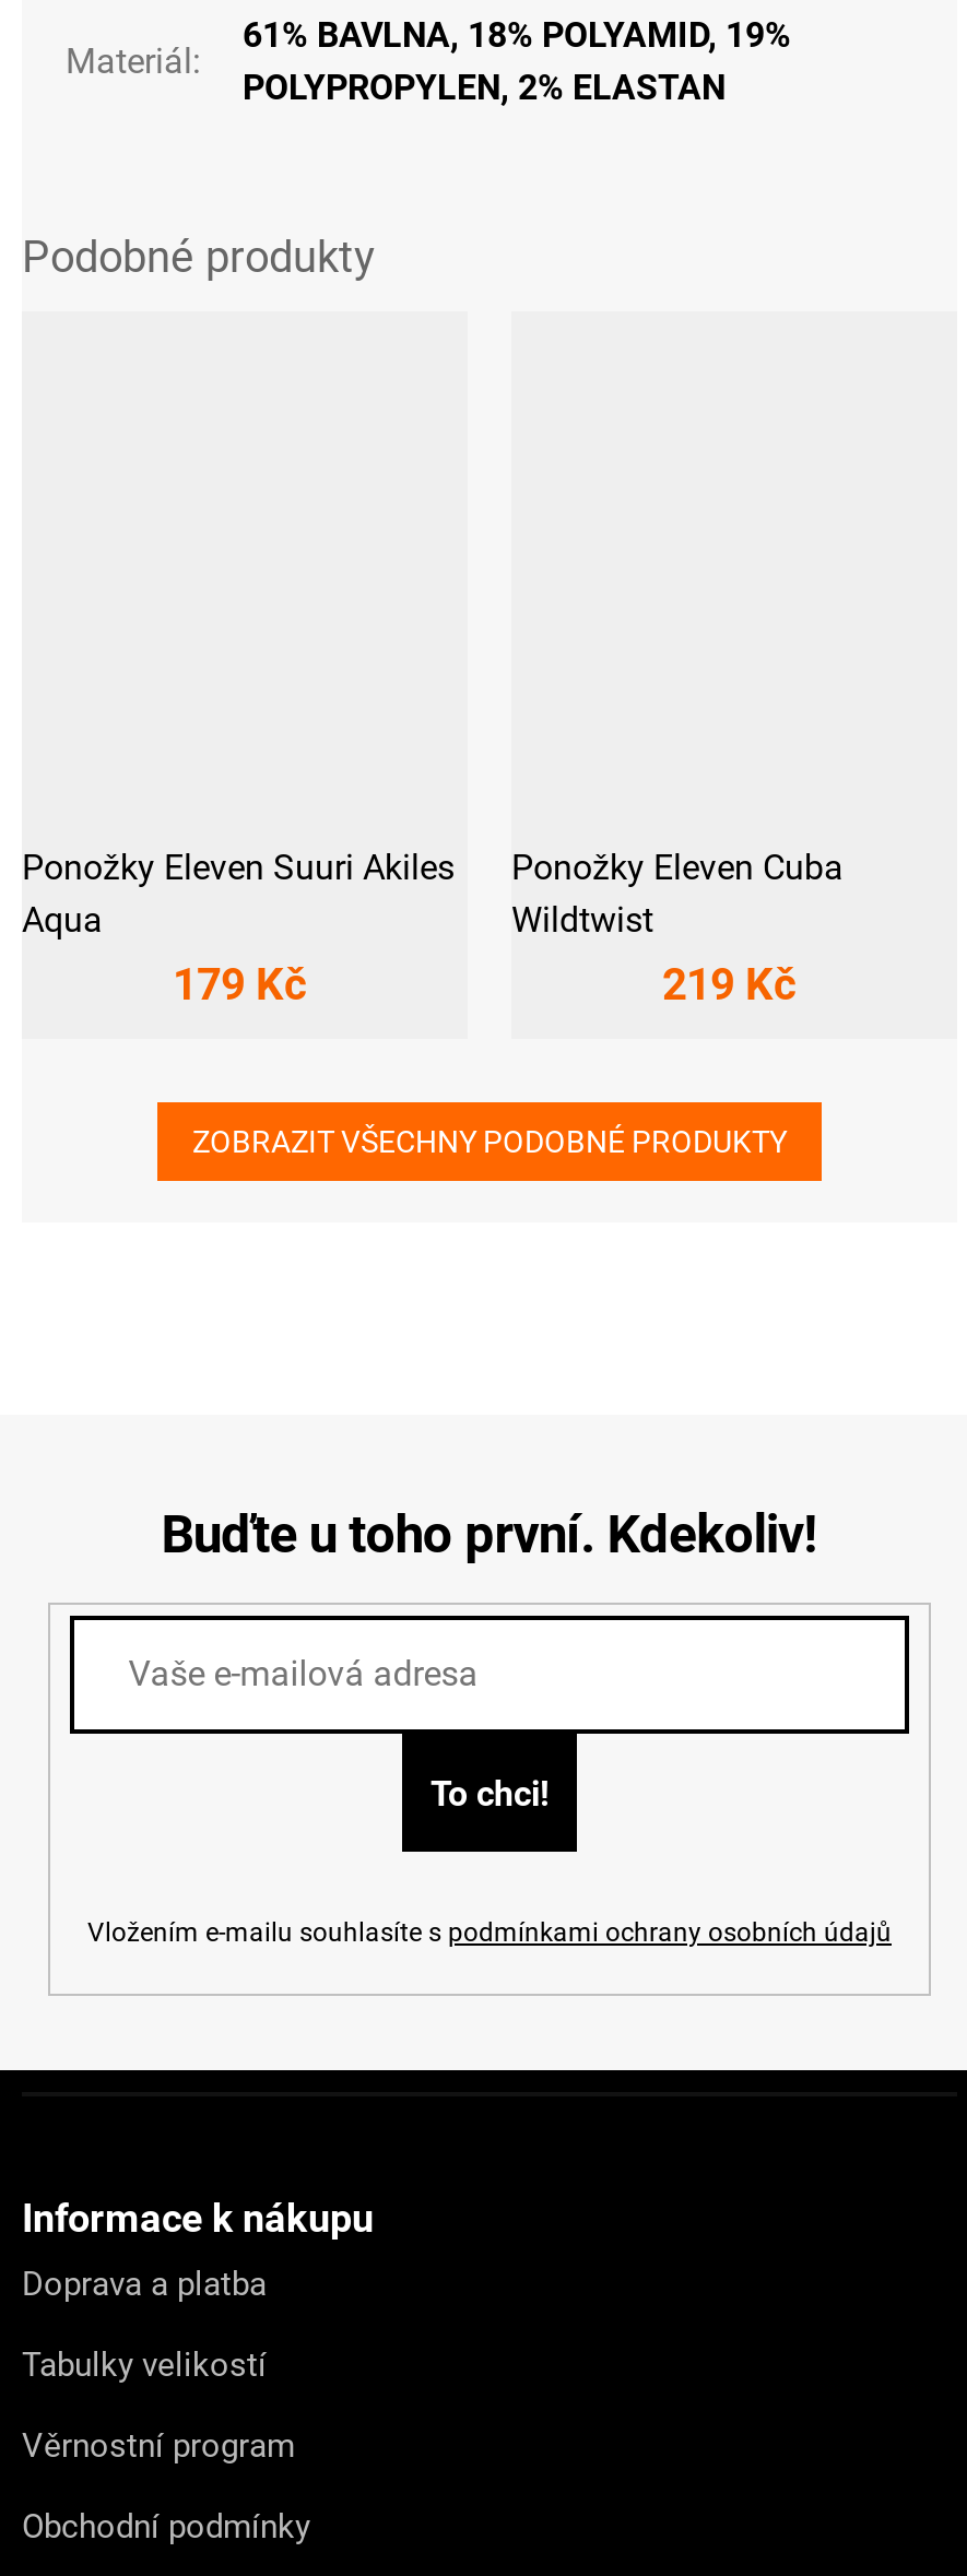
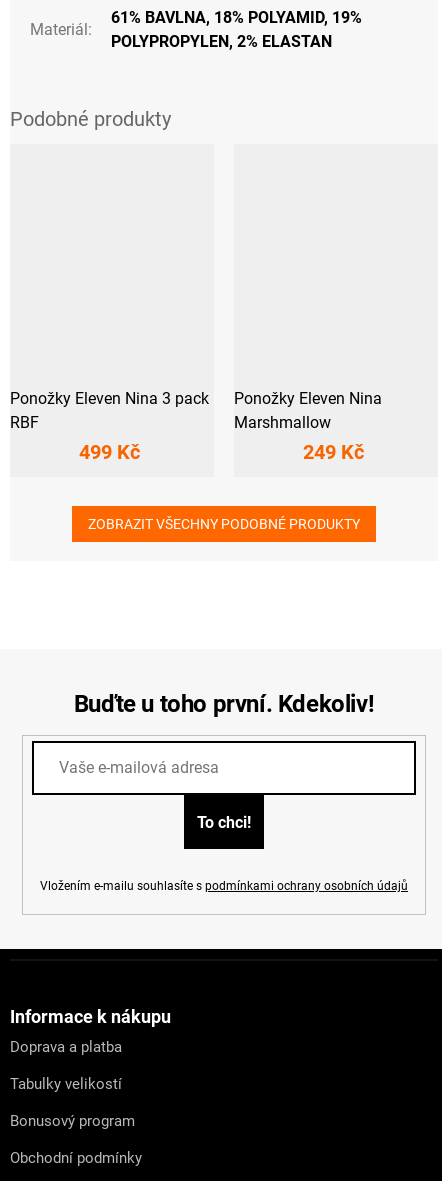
[22,846,455,1010] Ponožky Eleven Suuri Akiles | Aqua | 179 Kč -> [10,389,209,464] Ponožky Eleven Nina 3 pack | RBF | 499 Kč
[511,846,844,1010] Ponožky Eleven Cuba | Wildtwist | 219 Kč -> [234,389,382,464] Ponožky Eleven Nina | Marshmallow | 249 Kč
[22,2426,295,2465] Věrnostní program -> [10,1112,135,1130] Bonusový program

